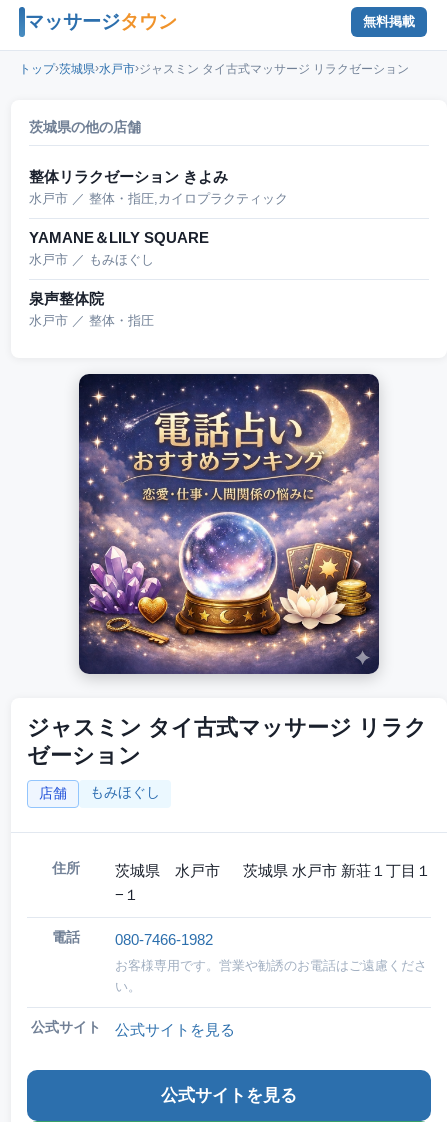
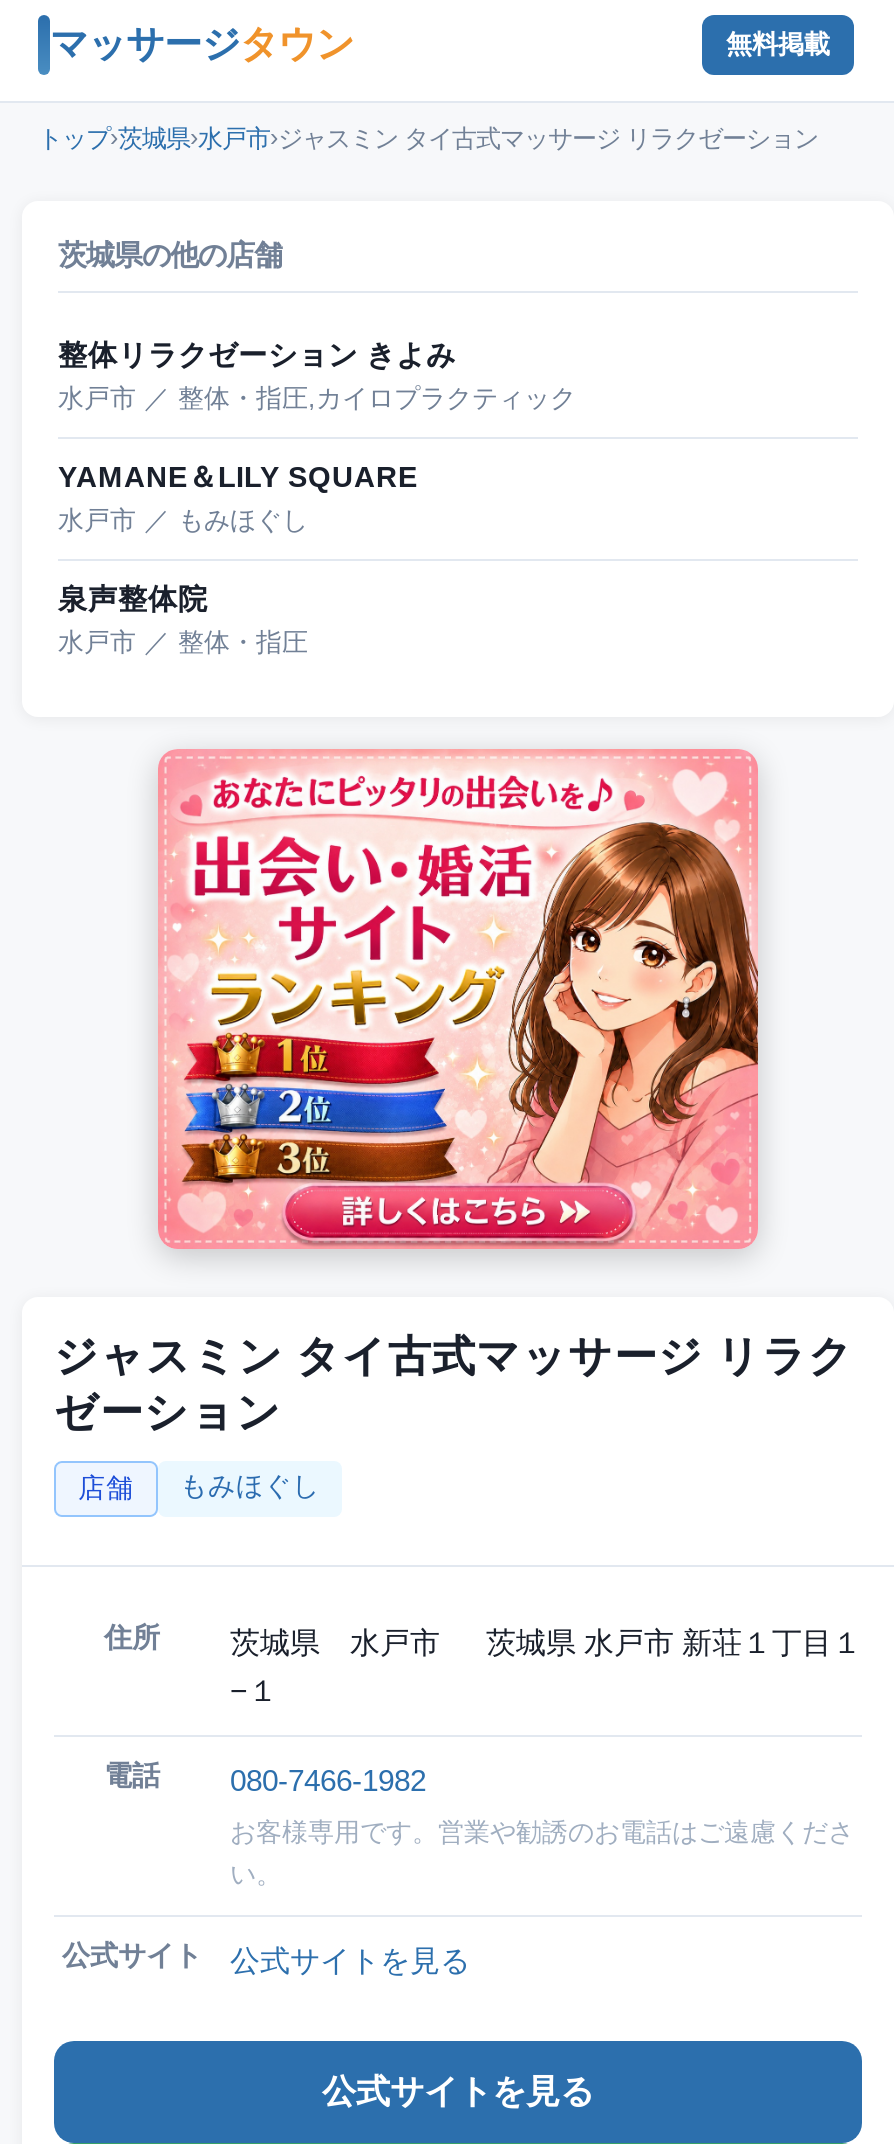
[78,373,380,675] [image] -> [158,749,760,1249] [image]

